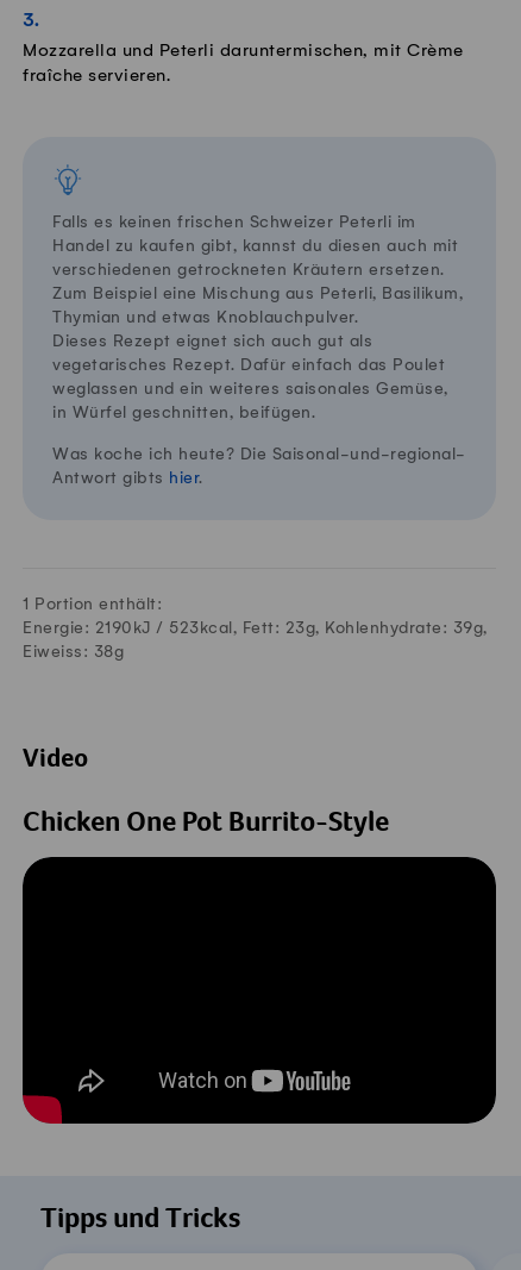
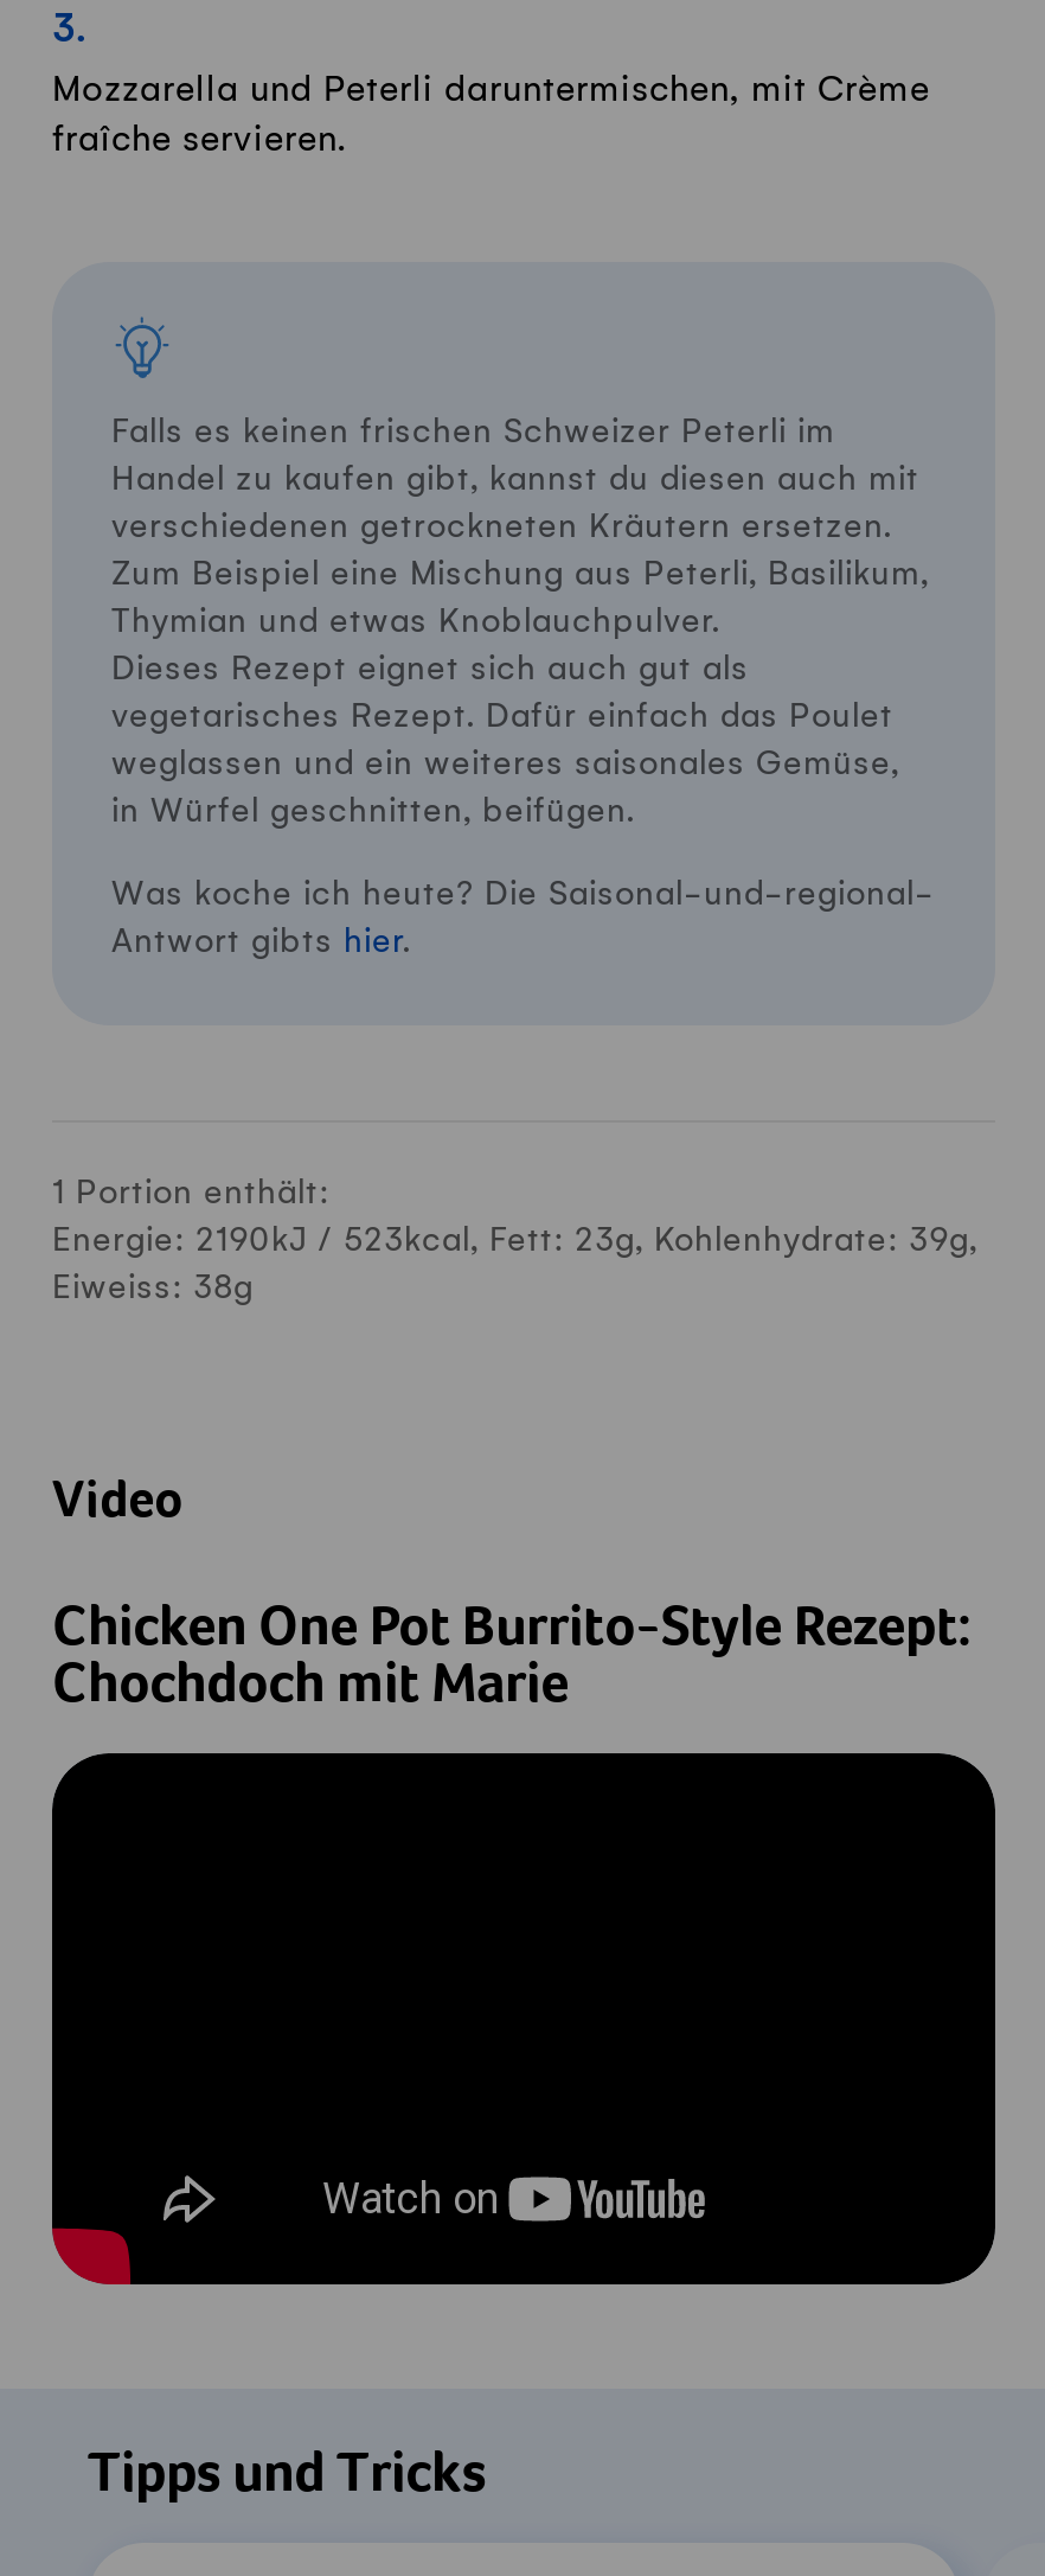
[23,810,389,839] Chicken One Pot Burrito-Style -> [52,1603,972,1717] Chicken One Pot Burrito-Style Rezept: | Chochdoch mit Marie

